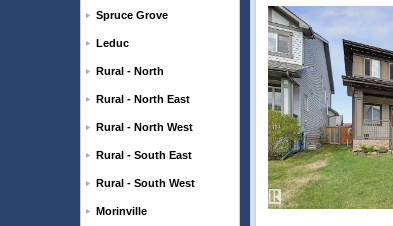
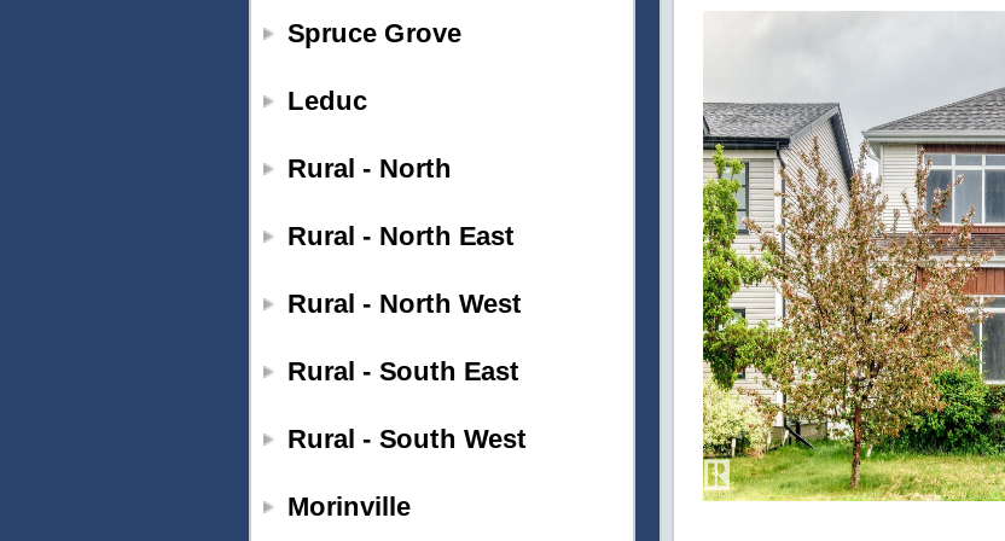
[267,5,390,210] [image] -> [701,11,998,504] [image]

